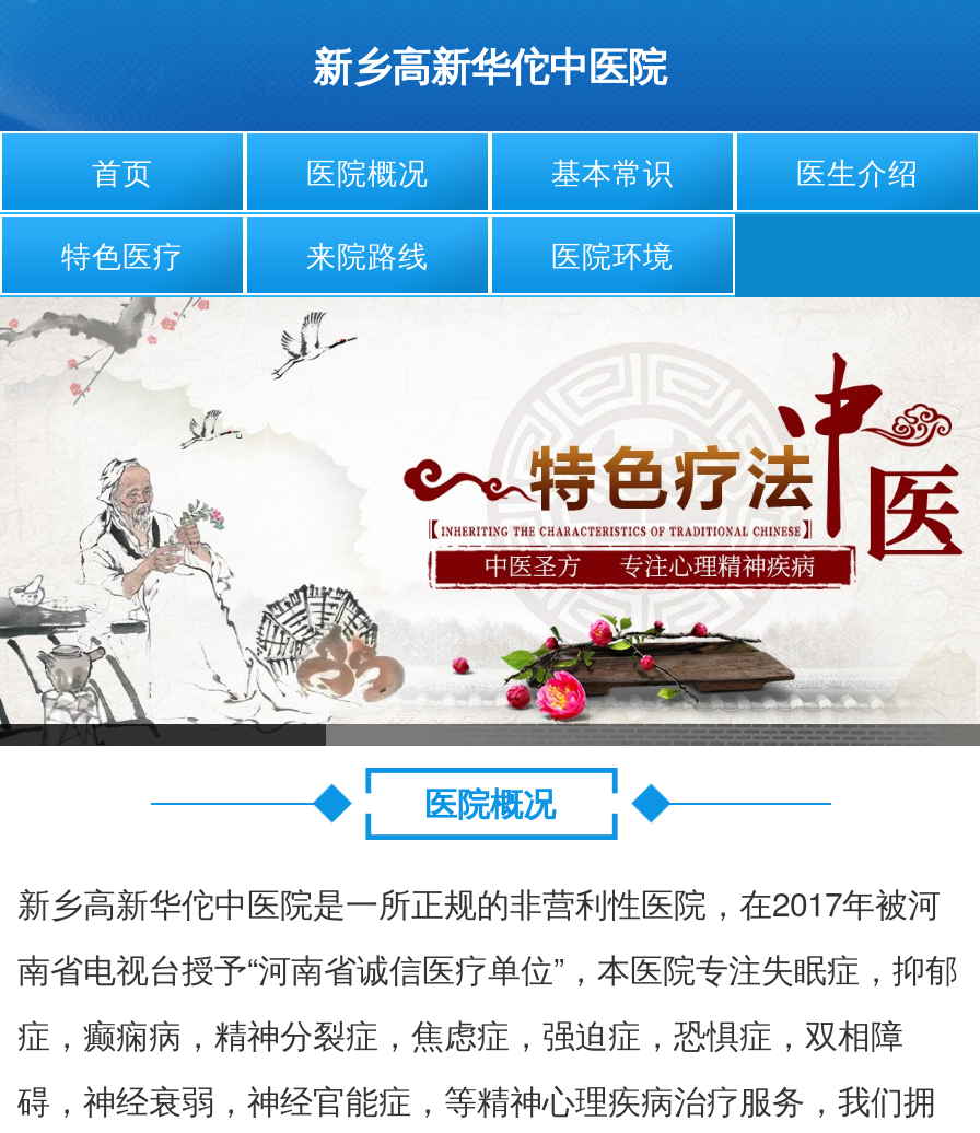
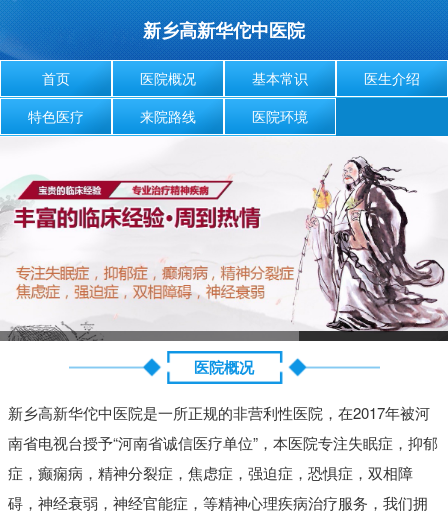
[7,295,973,746] [image] -> [3,135,445,341] [image]

